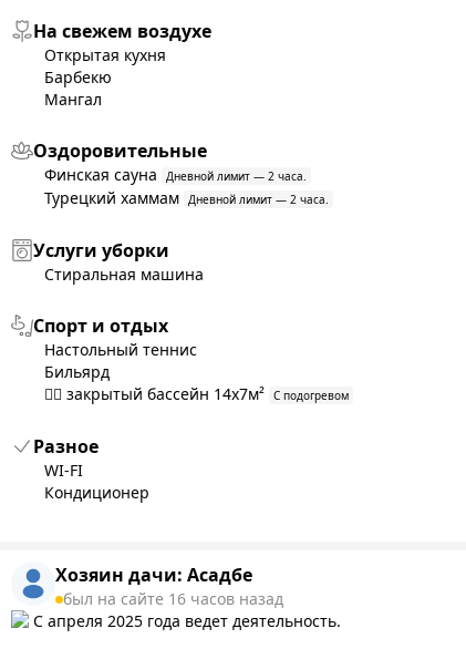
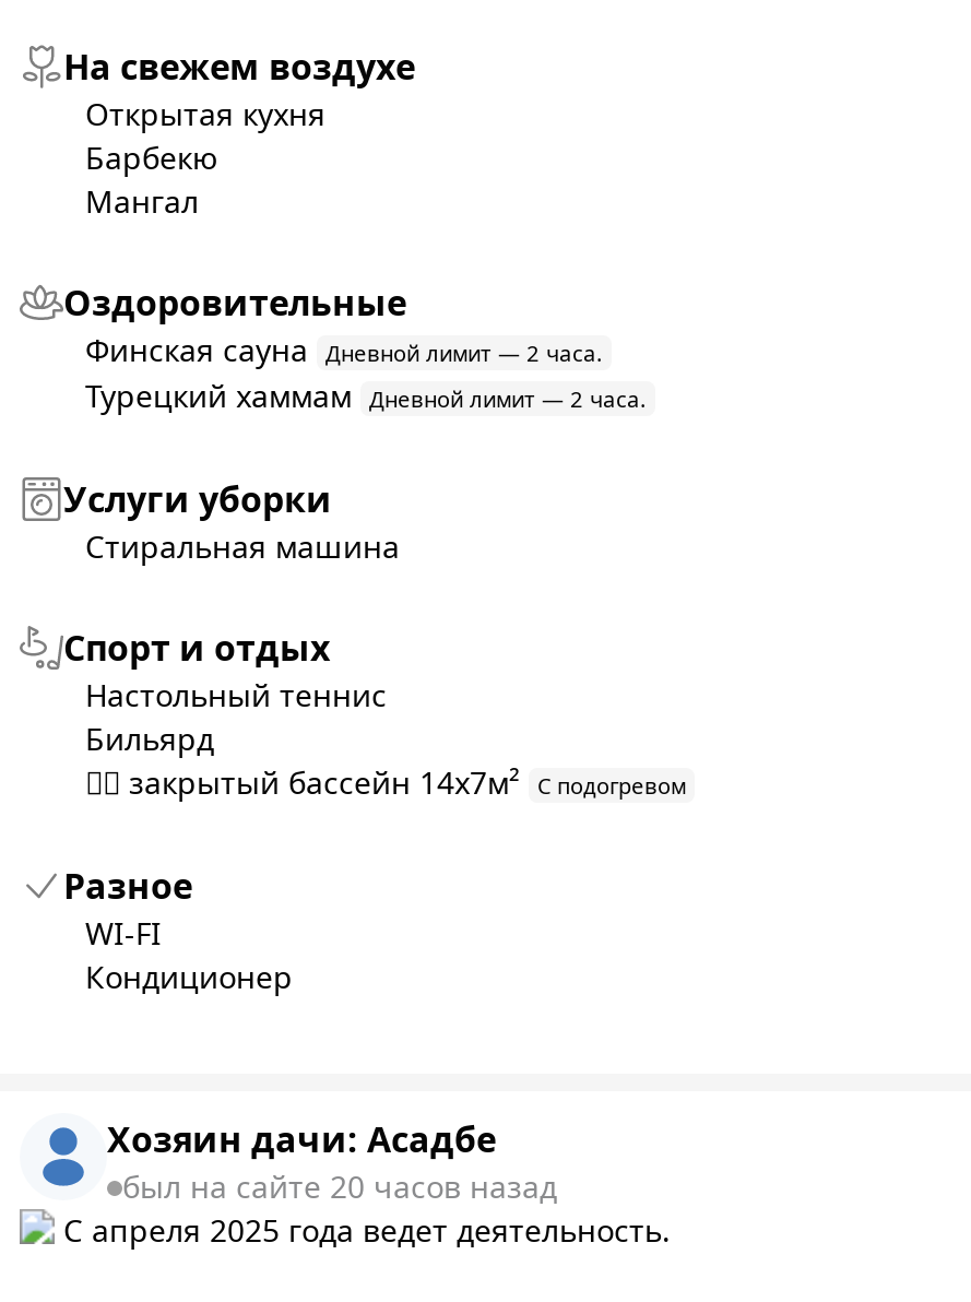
[63,588,283,609] был на сайте 16 часов назад -> [122,1165,557,1207] был на сайте 20 часов назад

